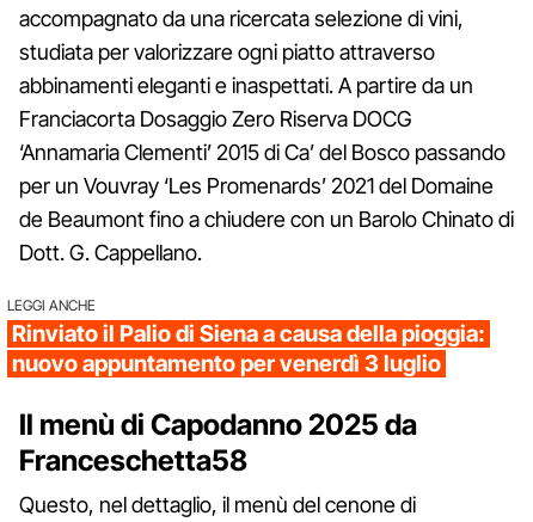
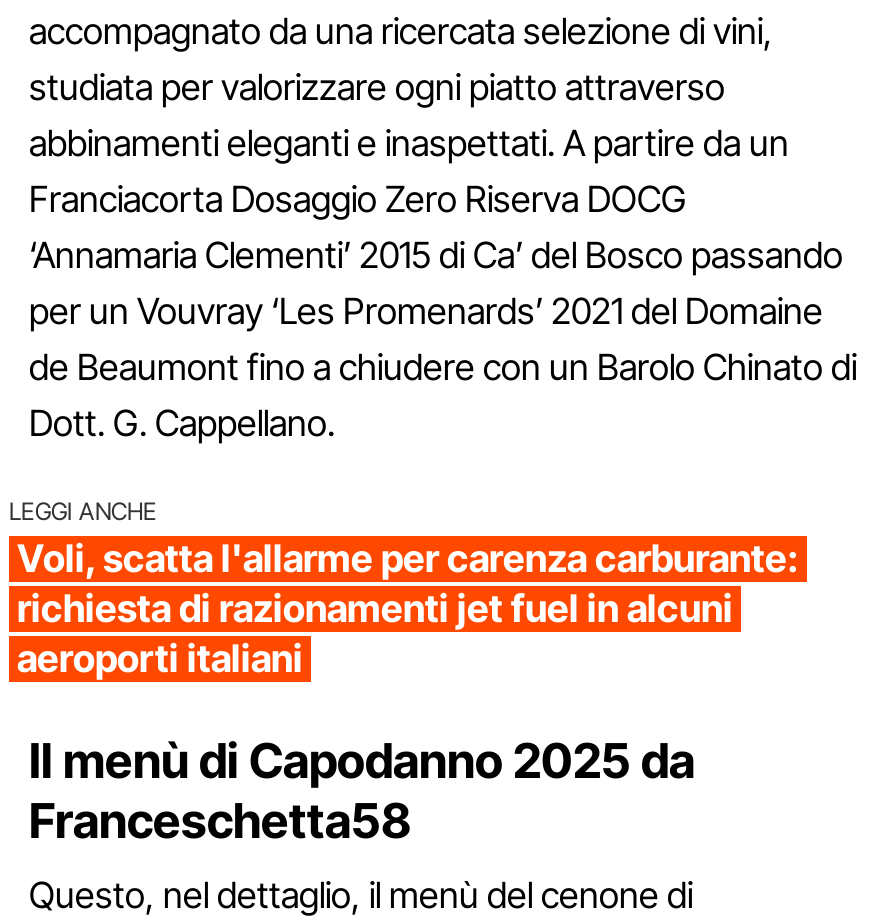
[12,320,485,377] Rinviato il Palio di Siena a causa della pioggia: | nuovo appuntamento per venerdì 3 luglio -> [17,536,799,682] Voli, scatta l'allarme per carenza carburante: | richiesta di razionamenti jet fuel in alcuni | aeroporti italiani

